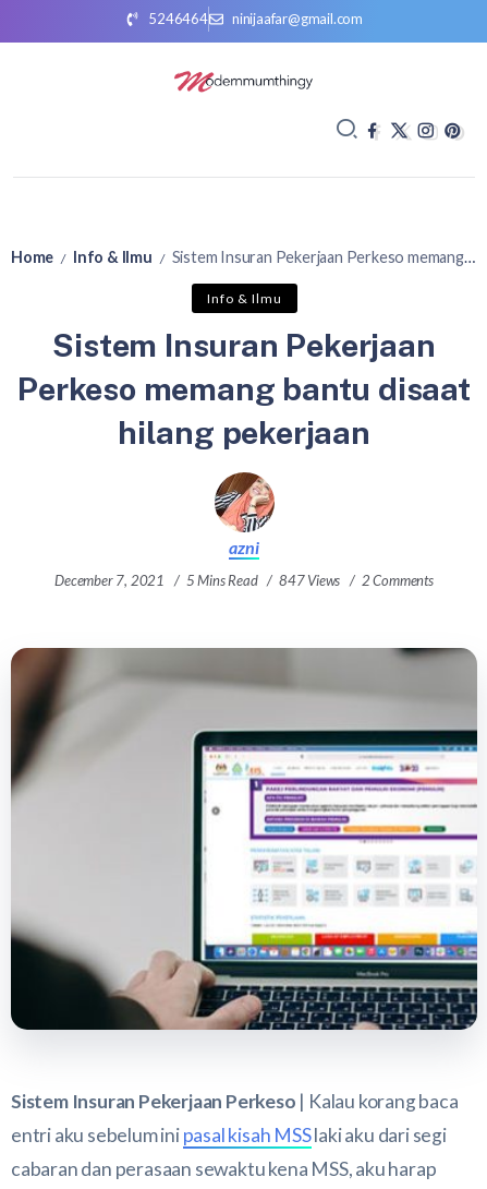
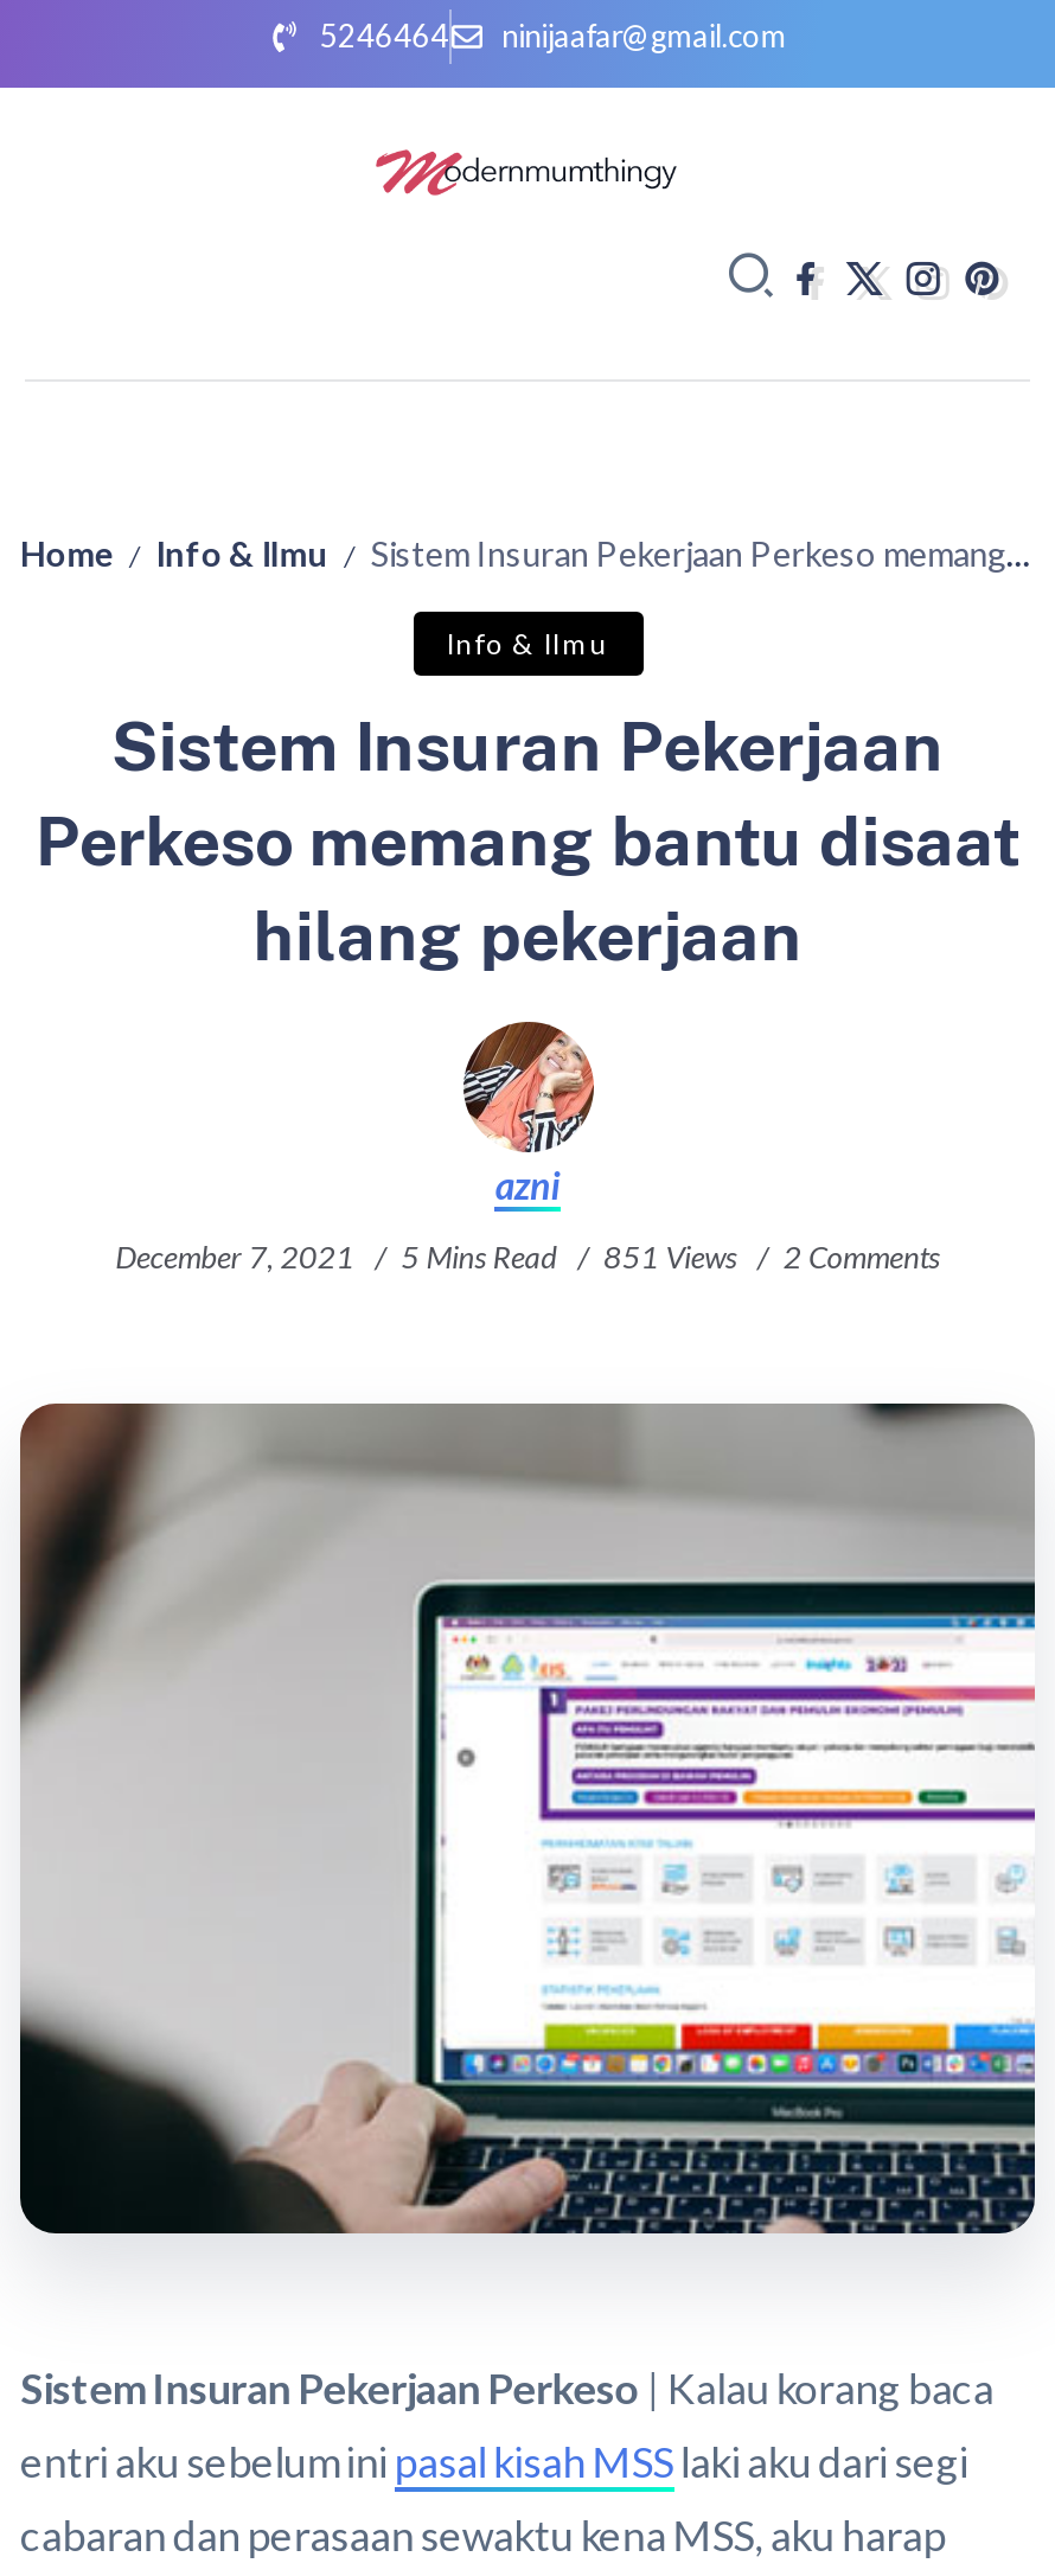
[55,572,433,589] December 7, 2021 5 Mins Read 847 Views 2 Comments -> [115,1238,940,1276] December 7, 2021 5 Mins Read 851 Views 2 Comments

